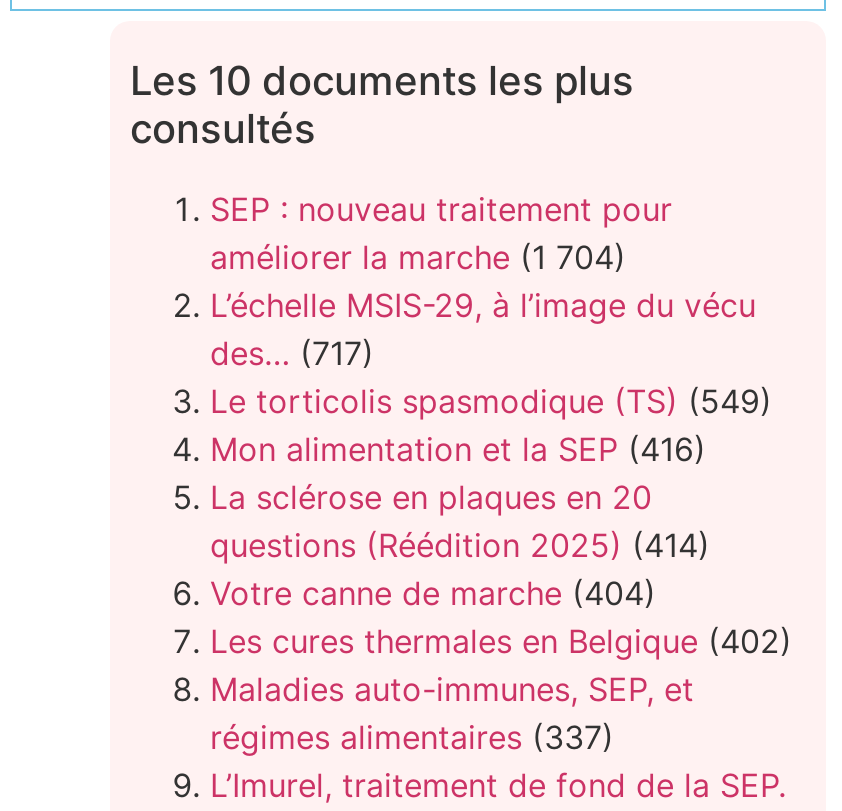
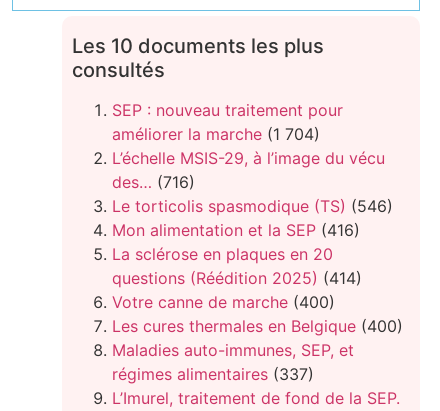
[210,333,374,373] des… (717) -> [112,172,195,192] des… (716)
[210,381,772,421] Le torticolis spasmodique (TS) (549) -> [112,196,393,216] Le torticolis spasmodique (TS) (546)
[210,573,656,613] Votre canne de marche (404) -> [112,292,335,312] Votre canne de marche (400)
[210,621,792,661] Les cures thermales en Belgique (402) -> [112,316,403,336] Les cures thermales en Belgique (400)

